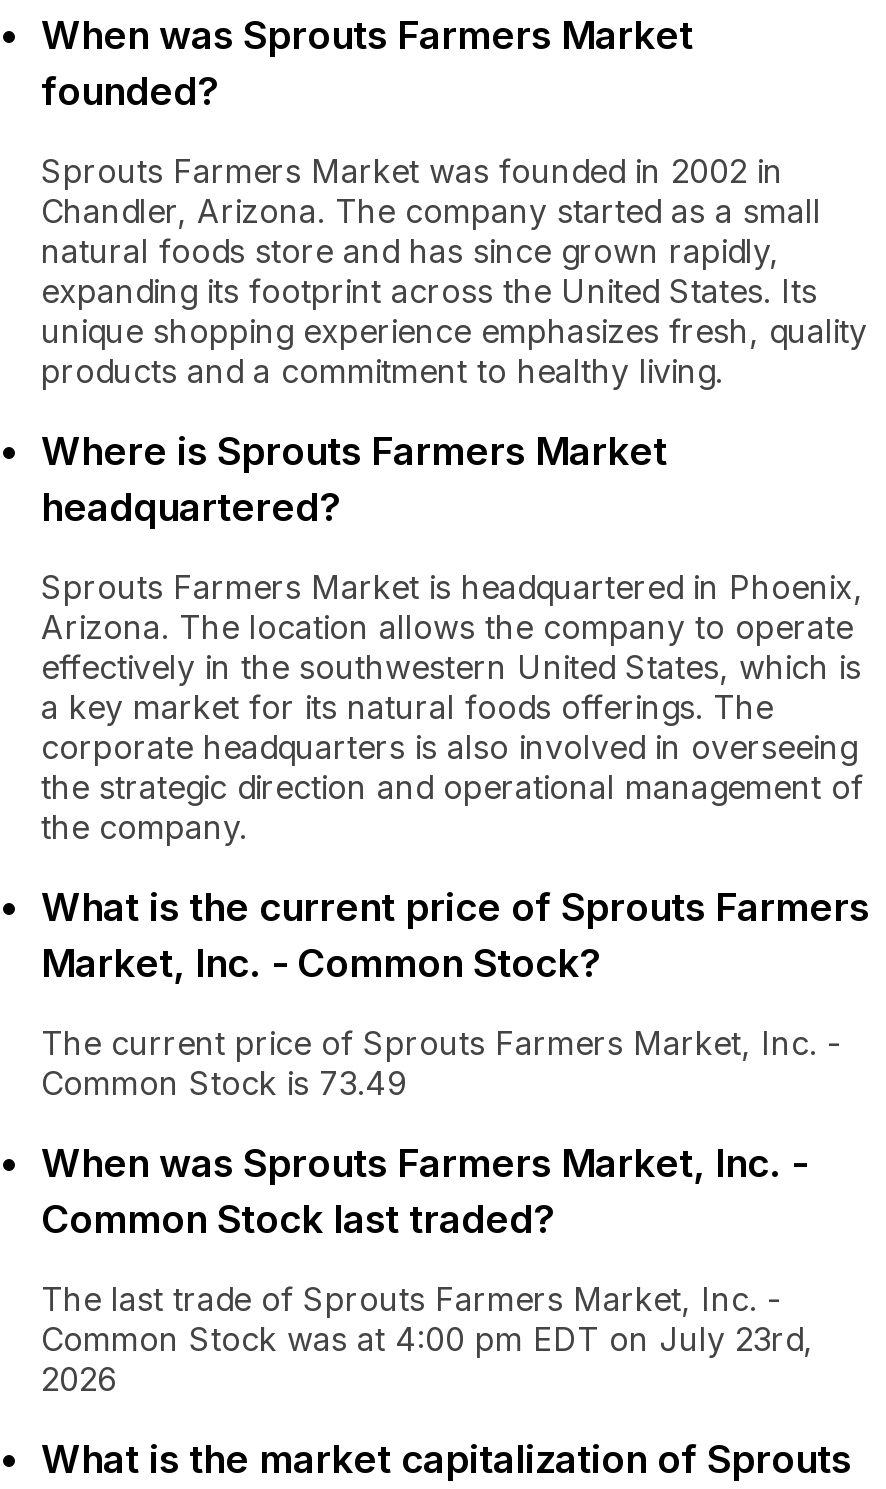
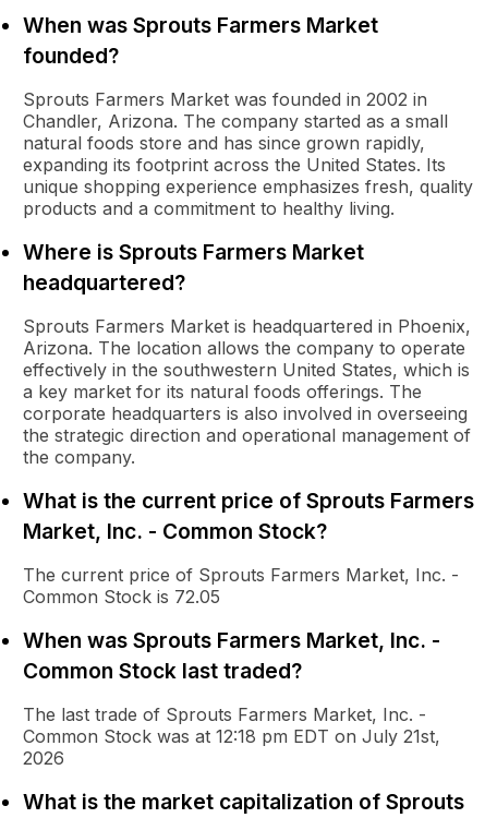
[41,1063,407,1103] Common Stock is 73.49 -> [23,586,220,608] Common Stock is 72.05
[41,1319,813,1359] Common Stock was at 4:00 pm EDT on July 23rd, -> [23,725,440,747] Common Stock was at 12:18 pm EDT on July 21st,

